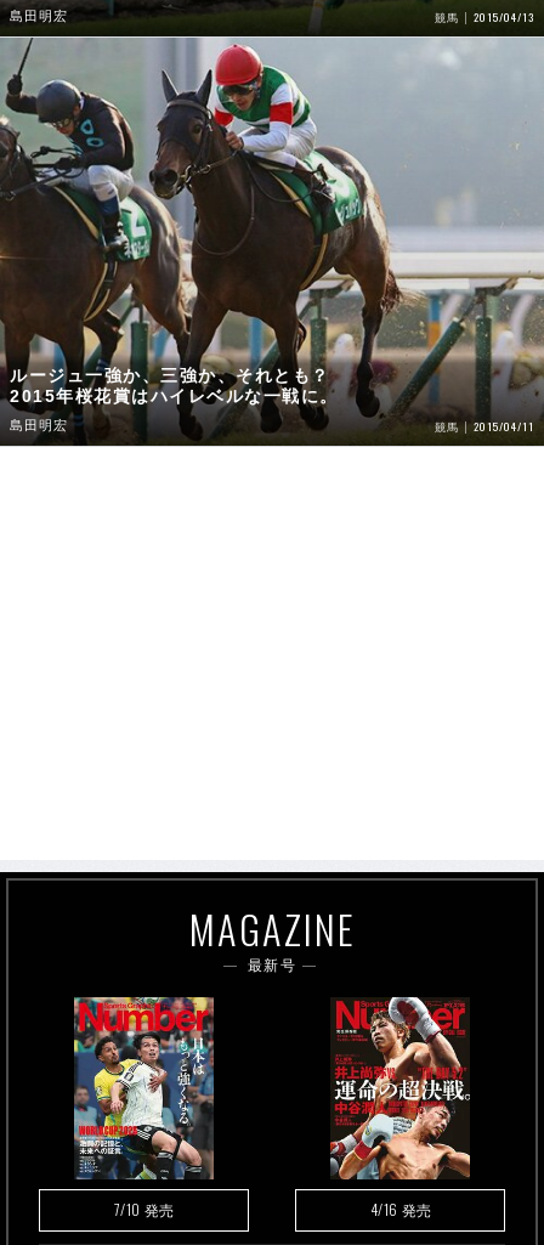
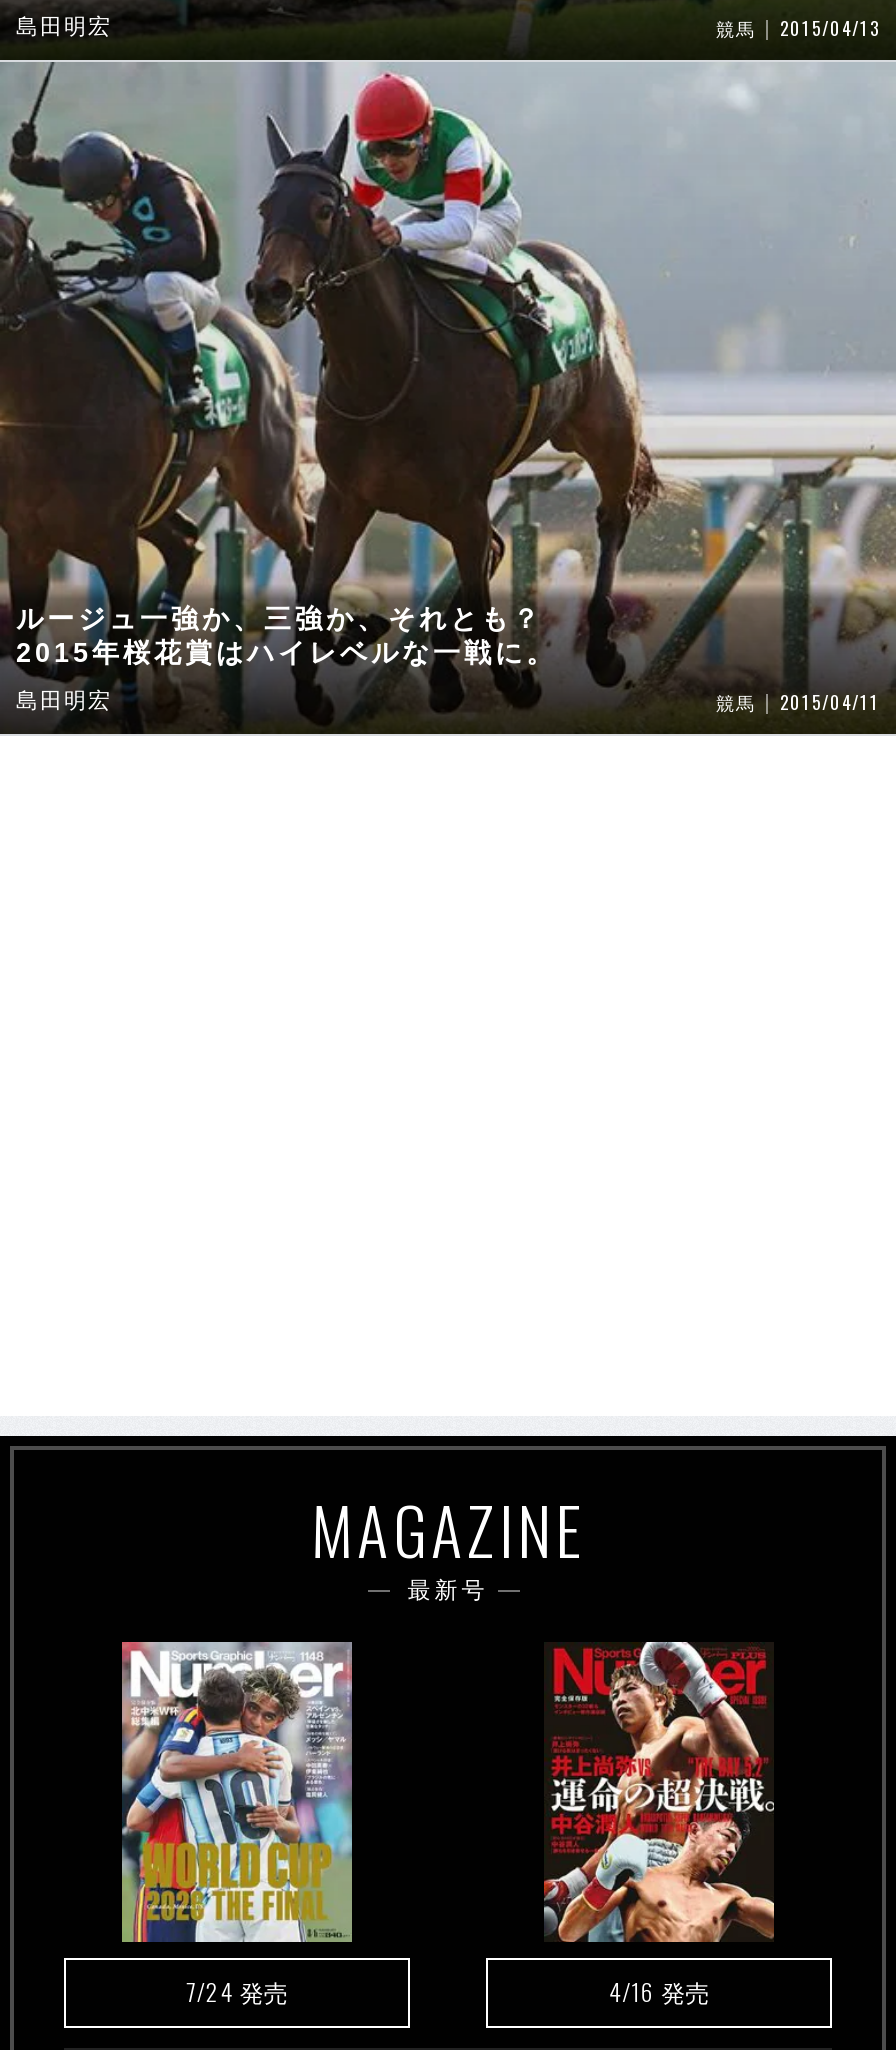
[74,996,214,1219] [image] | 7/10発売 -> [120,1640,354,2007] [image] | 7/24発売

